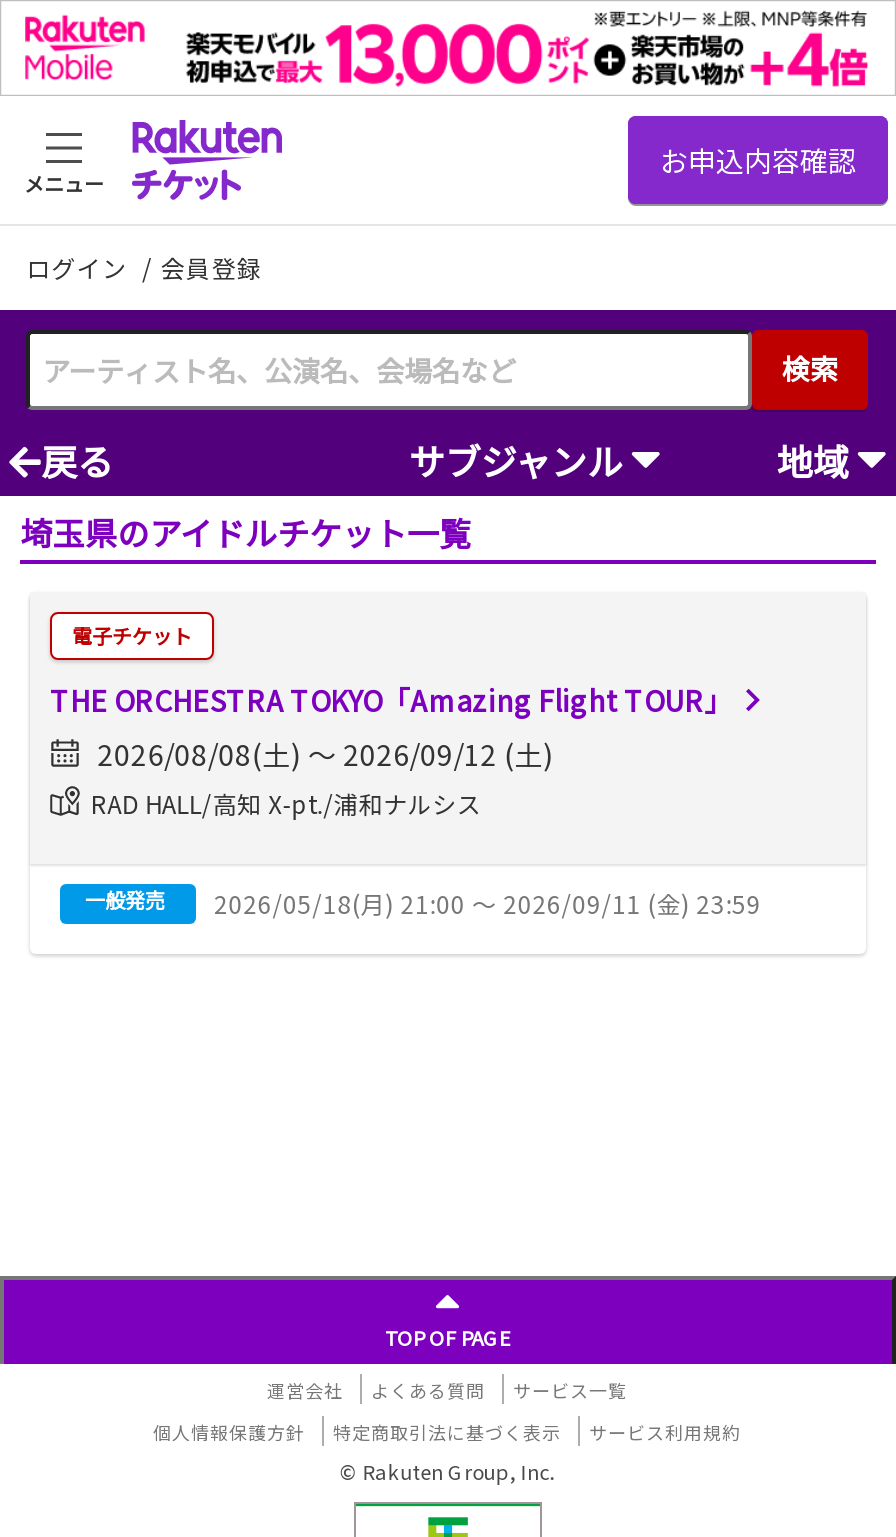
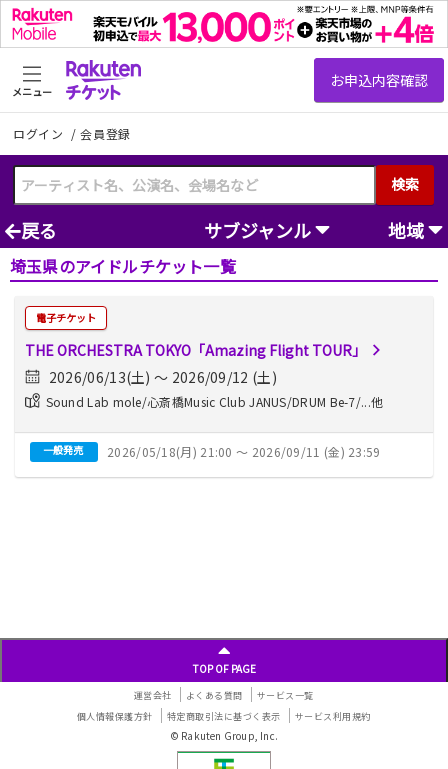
[91,734,554,820] 2026/08/08(土) 〜 2026/09/12 (土) | RAD HALL/高知 X-pt./浦和ナルシス -> [45,367,383,410] 2026/06/13(土) 〜 2026/09/12 (土) | Sound Lab mole/心斎橋Music Club JANUS/DRUM Be-7/...他

